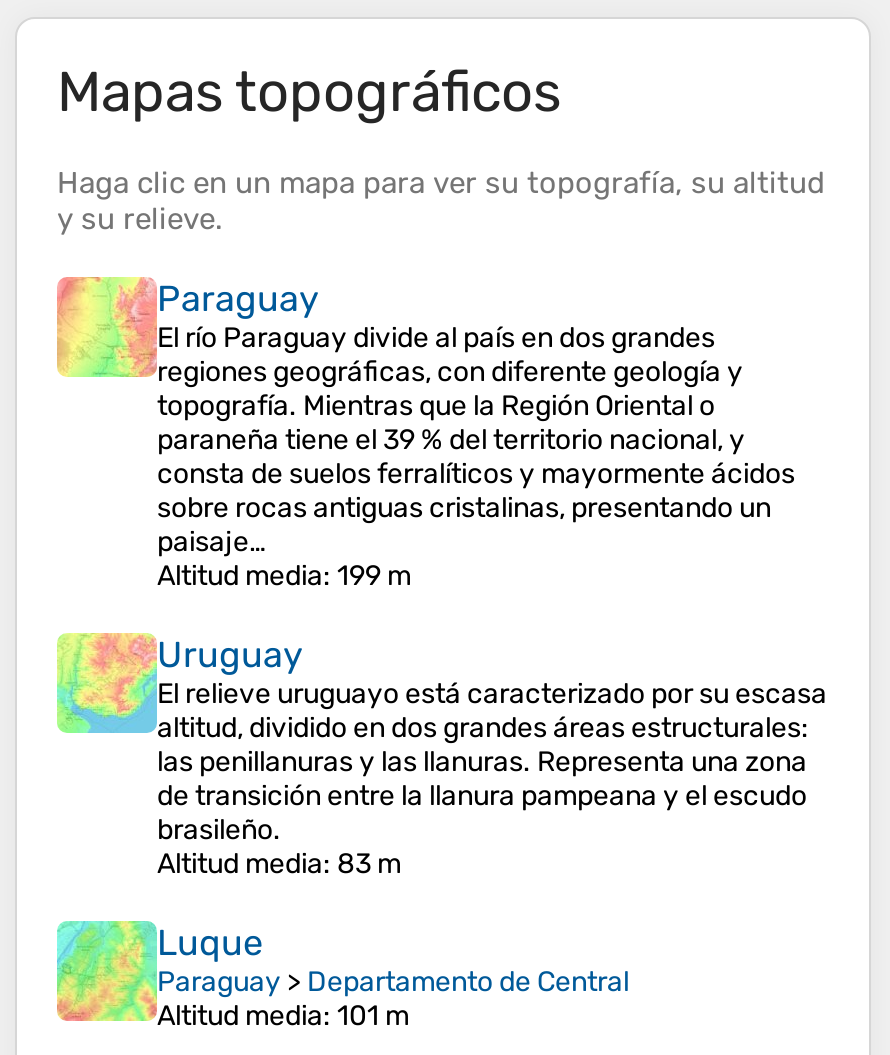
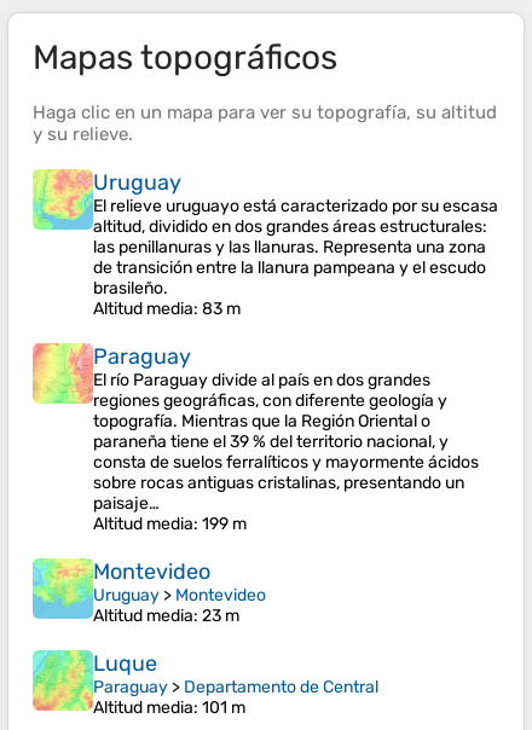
moved [55,273,795,593] -> [31,341,479,534]: [image] | Paraguay | El río Paraguay divide al país en dos grandes | ... | paisaje… | Altitud media: 199 m
none -> [31,557,266,626] [image] | Montevideo | Uruguay > Montevideo | Altitud media: 23 m
moved [55,631,827,881] -> [31,168,498,319]: [image] | Uruguay | El relieve uruguayo está caracterizado por su escasa | altitud, dividido en dos grandes áreas estructurales: | las penillanuras y las llanuras. Representa una zona | de transición entre la llanura pampeana y el escudo | brasileño. | Altitud media: 83 m

